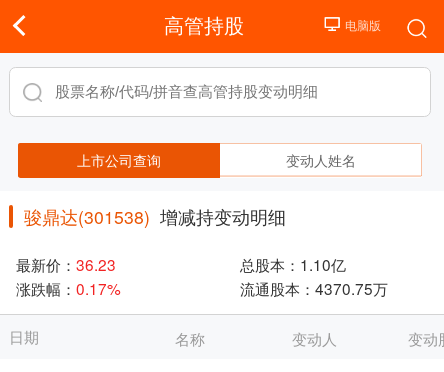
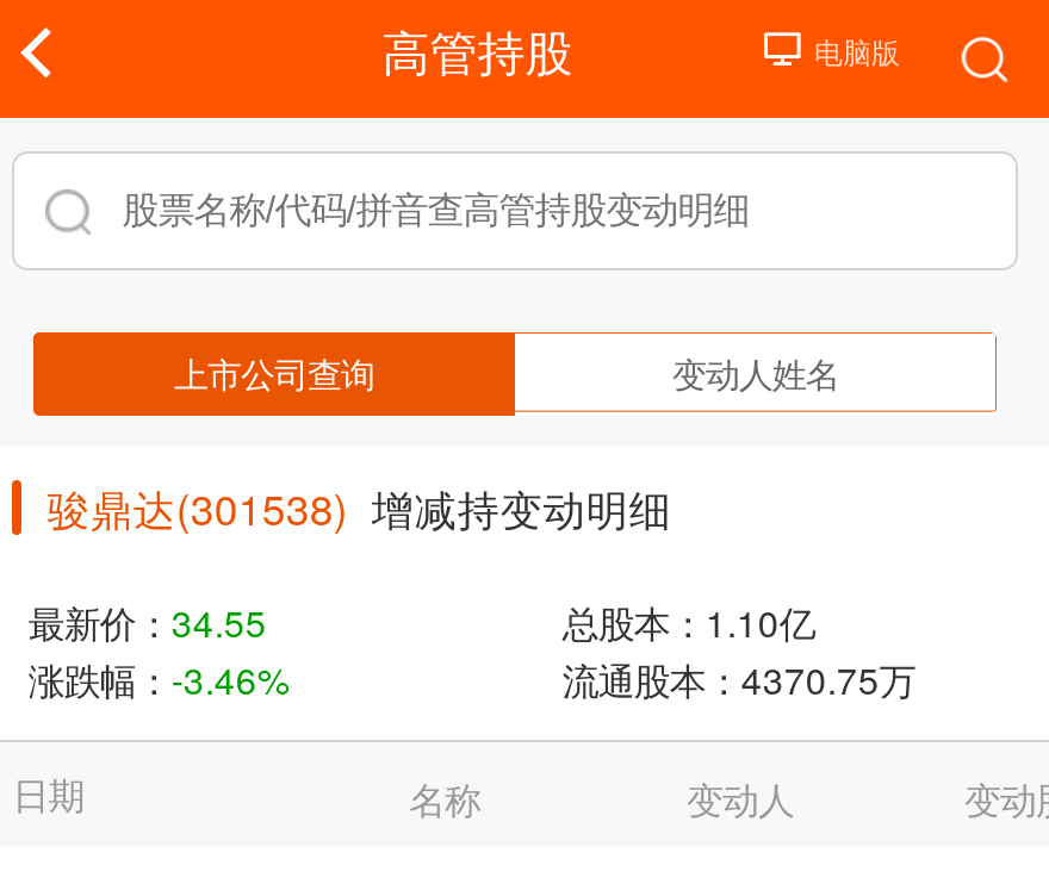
[16,253,116,275] 最新价：36.23 -> [28,594,267,647] 最新价：34.55
[16,277,121,299] 涨跌幅：0.17% -> [28,652,291,704] 涨跌幅：-3.46%

